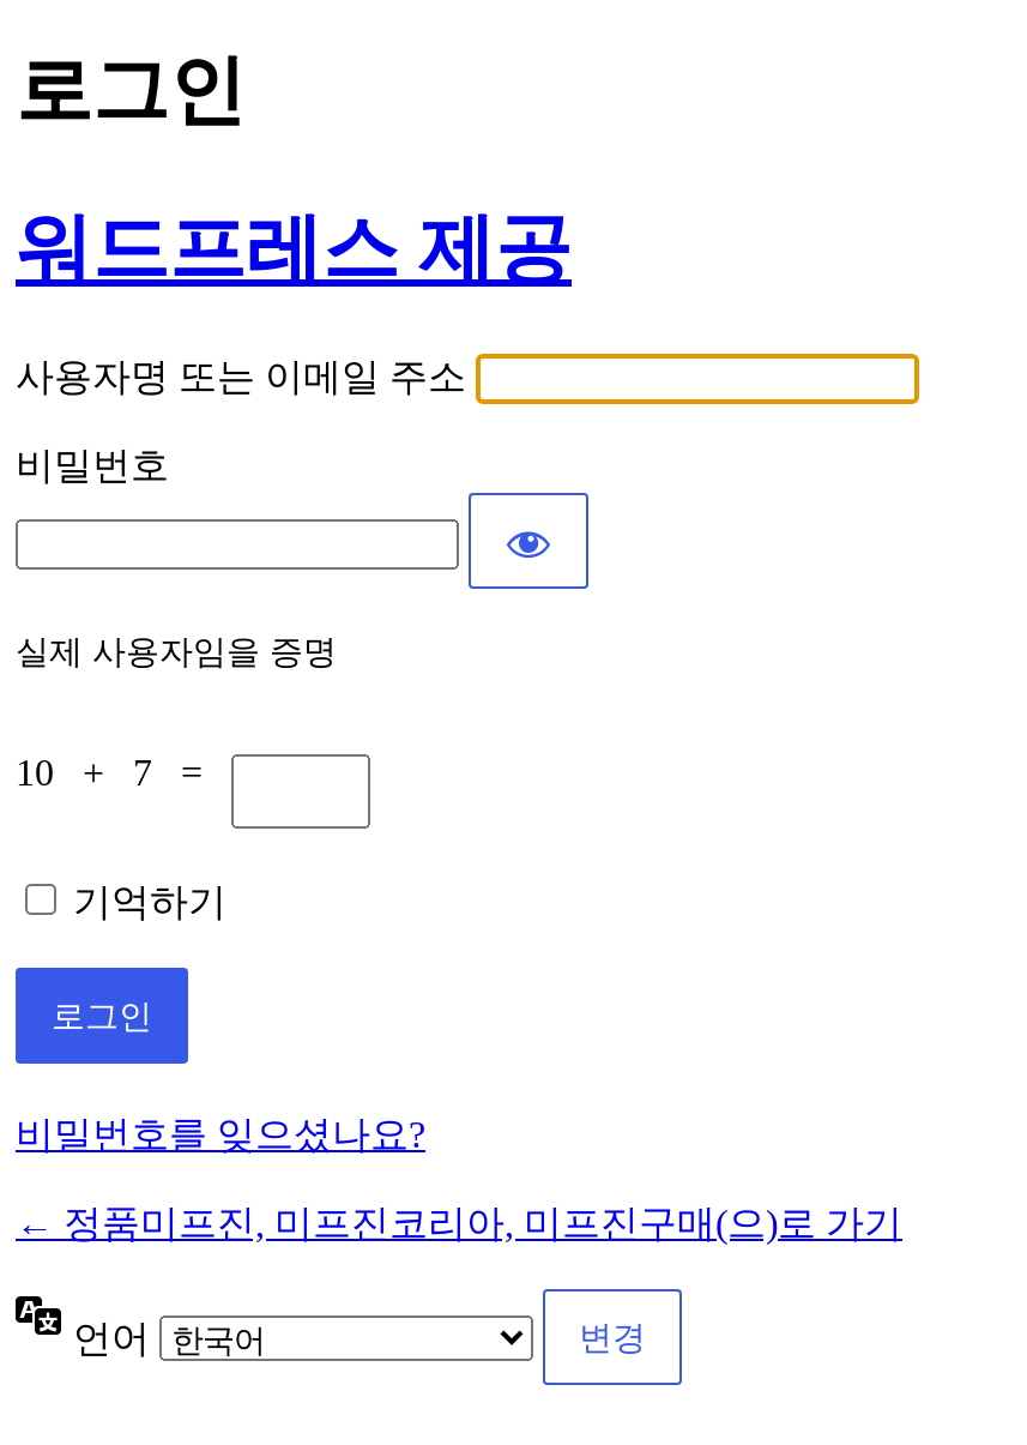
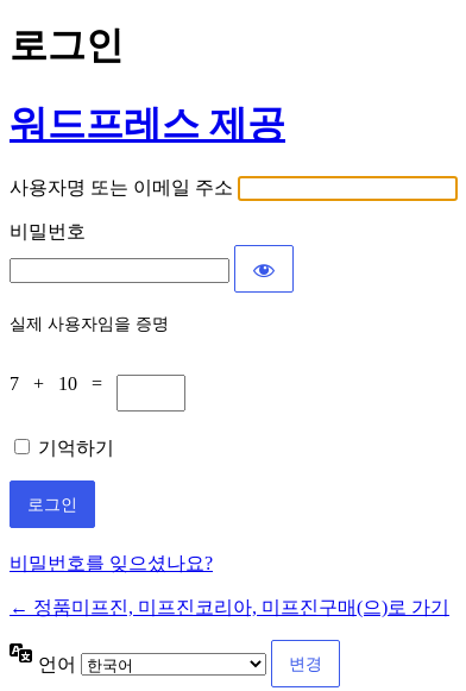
[16,753,231,793] 10 + 7 = -> [10,374,116,394] 7 + 10 =

